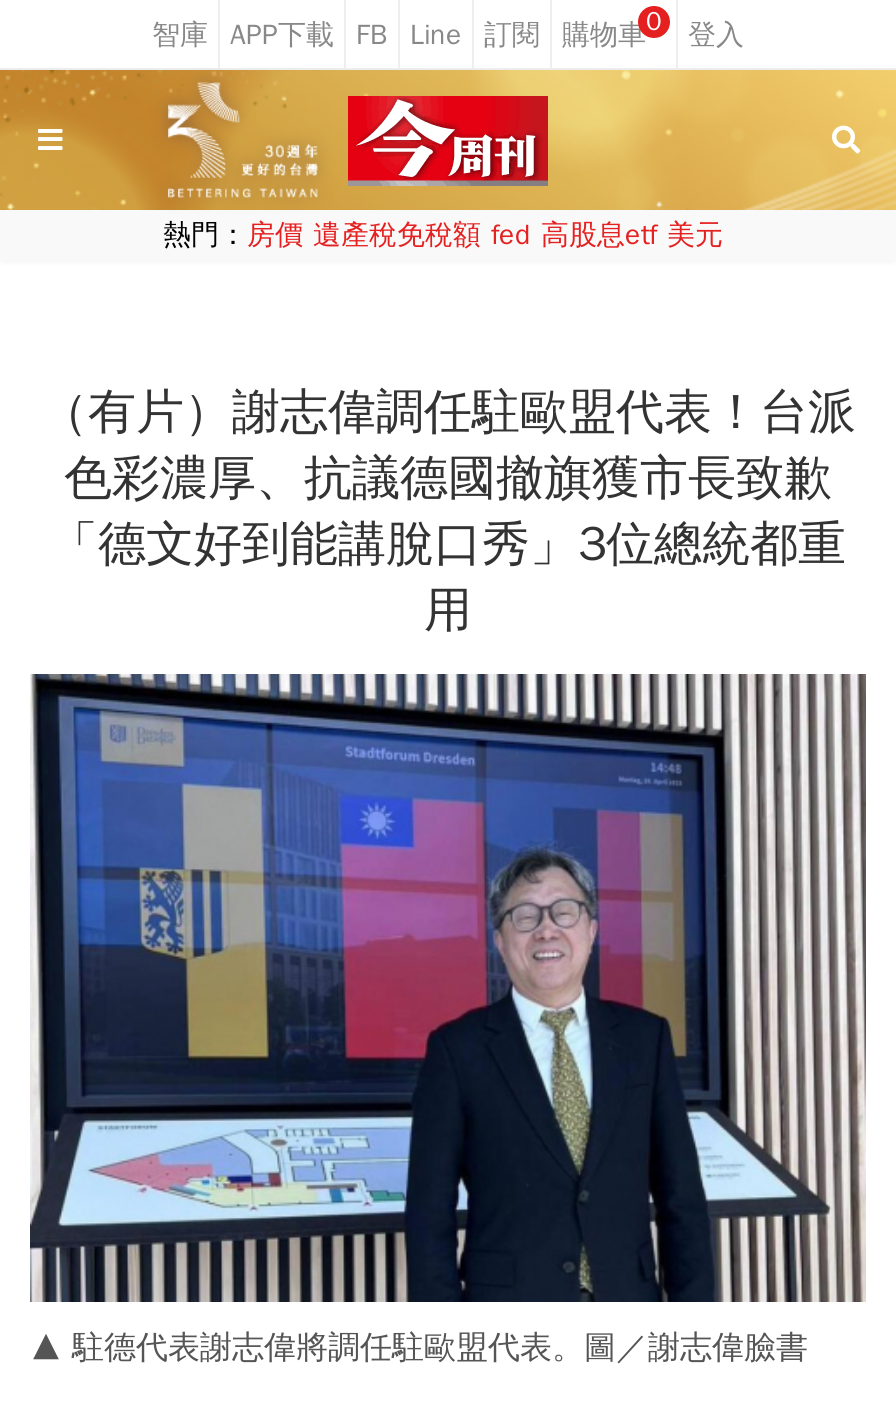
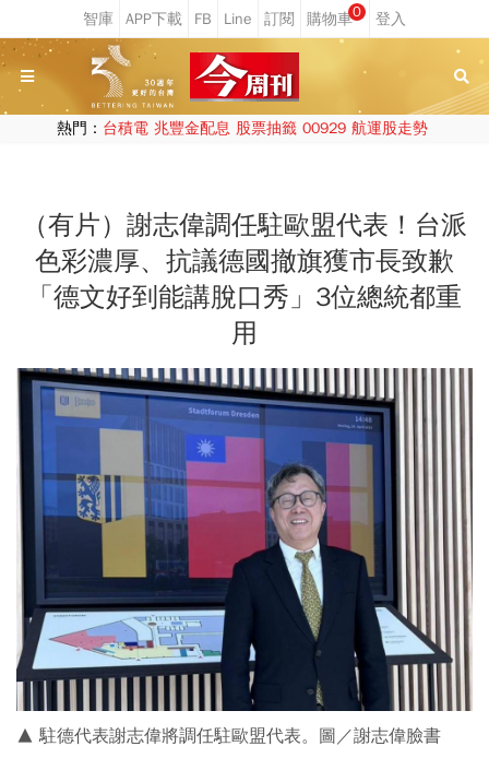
[163,218,723,252] 熱門：房價 遺產稅免稅額 fed 高股息etf 美元 -> [56,119,427,138] 熱門：台積電 兆豐金配息 股票抽籤 00929 航運股走勢

